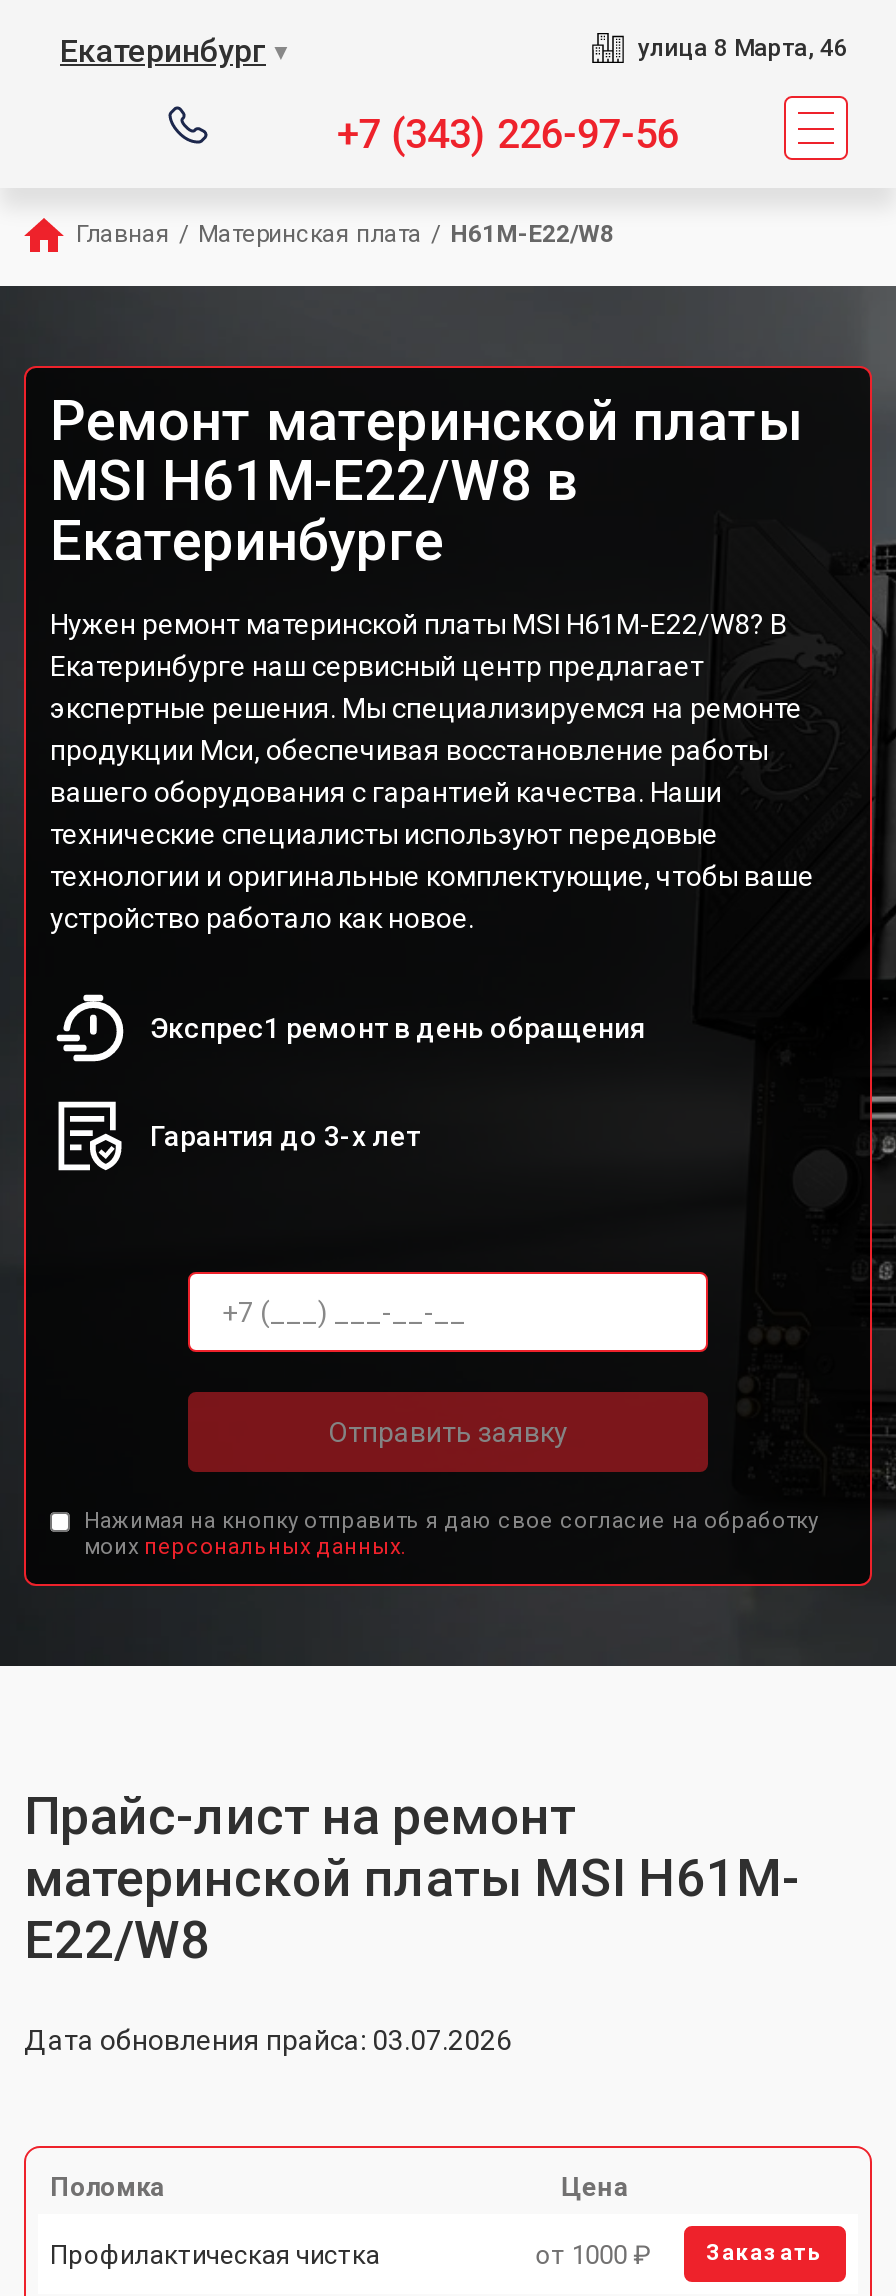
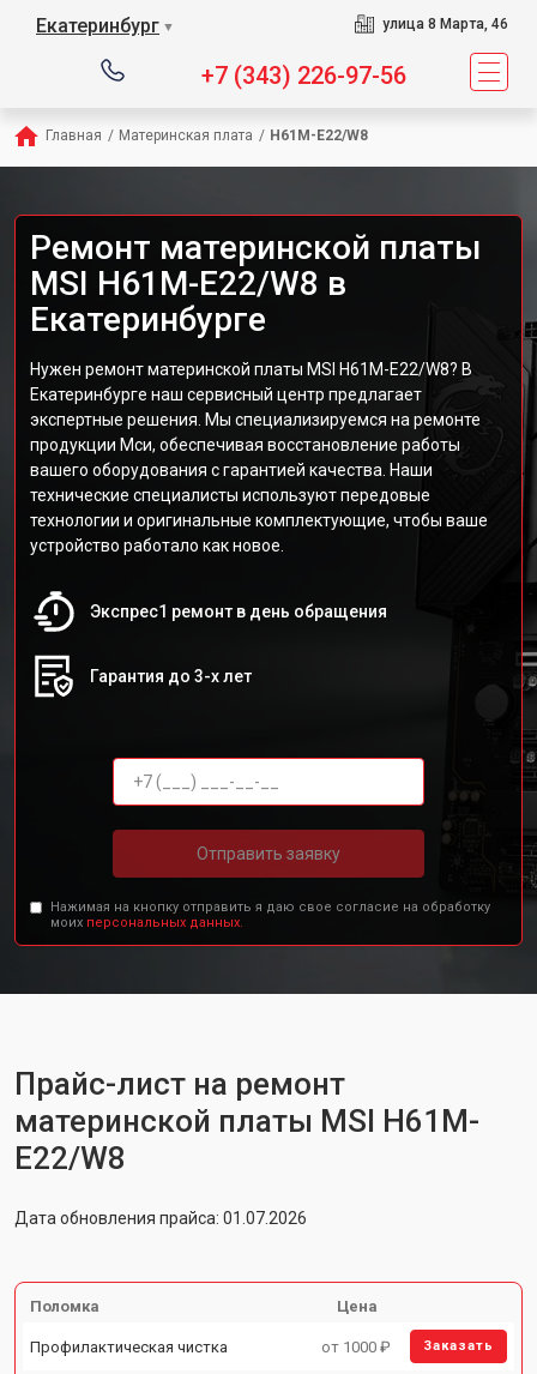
[24,2024,512,2056] Дата обновления прайса: 03.07.2026 -> [14,1209,307,1228] Дата обновления прайса: 01.07.2026

